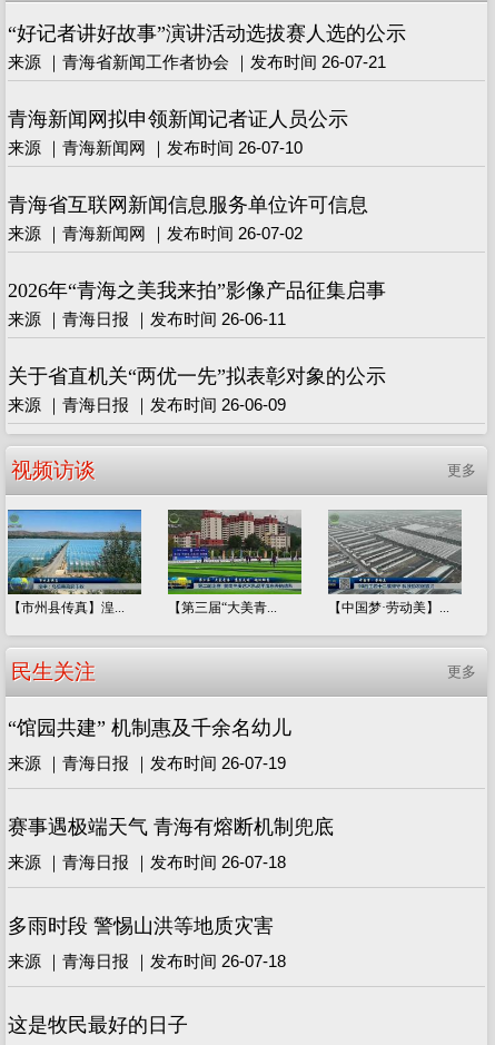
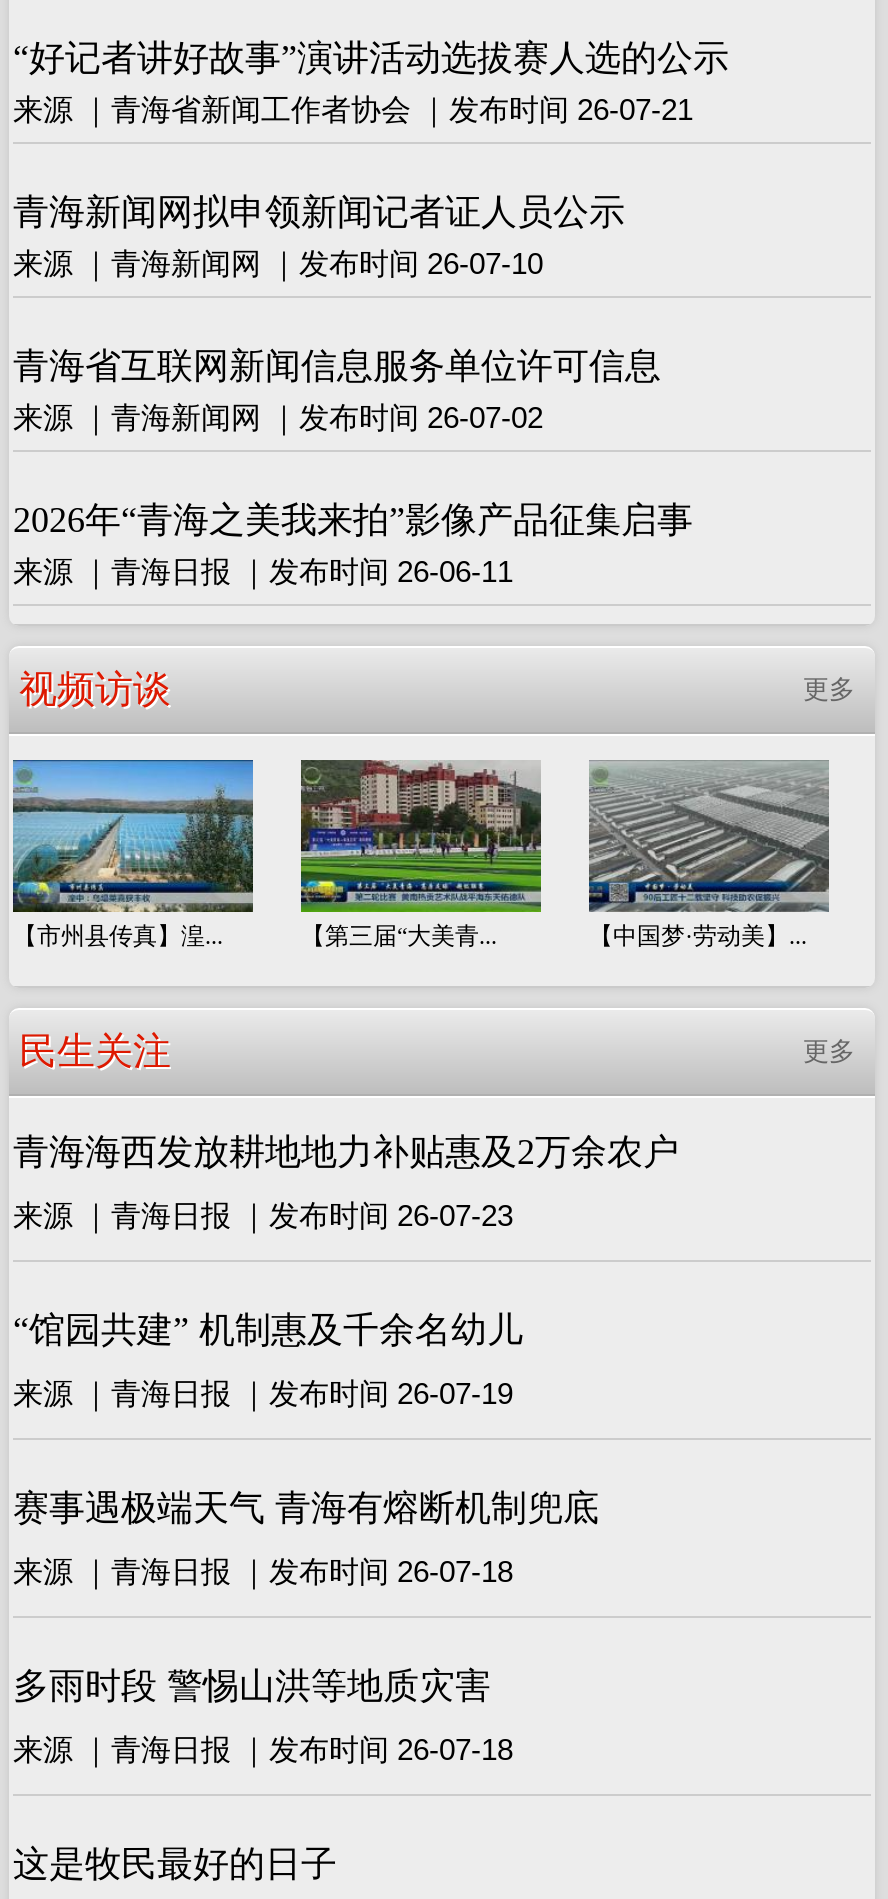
[8,365,386,414] 关于省直机关“两优一先”拟表彰对象的公示 | 来源 ｜青海日报 ｜发布时间 26-06-09 -> none
moved [8,458,476,683] -> [13,667,855,1071]: [image] | 视频访谈 | 更多 | 【市州县传真】湟... | 【第三届“大美青... | 【中国梦·劳动美】... | 民生关注 | 更多
none -> [13,1131,679,1231] 青海海西发放耕地地力补贴惠及2万余农户 | 来源 ｜青海日报 ｜发布时间 26-07-23

